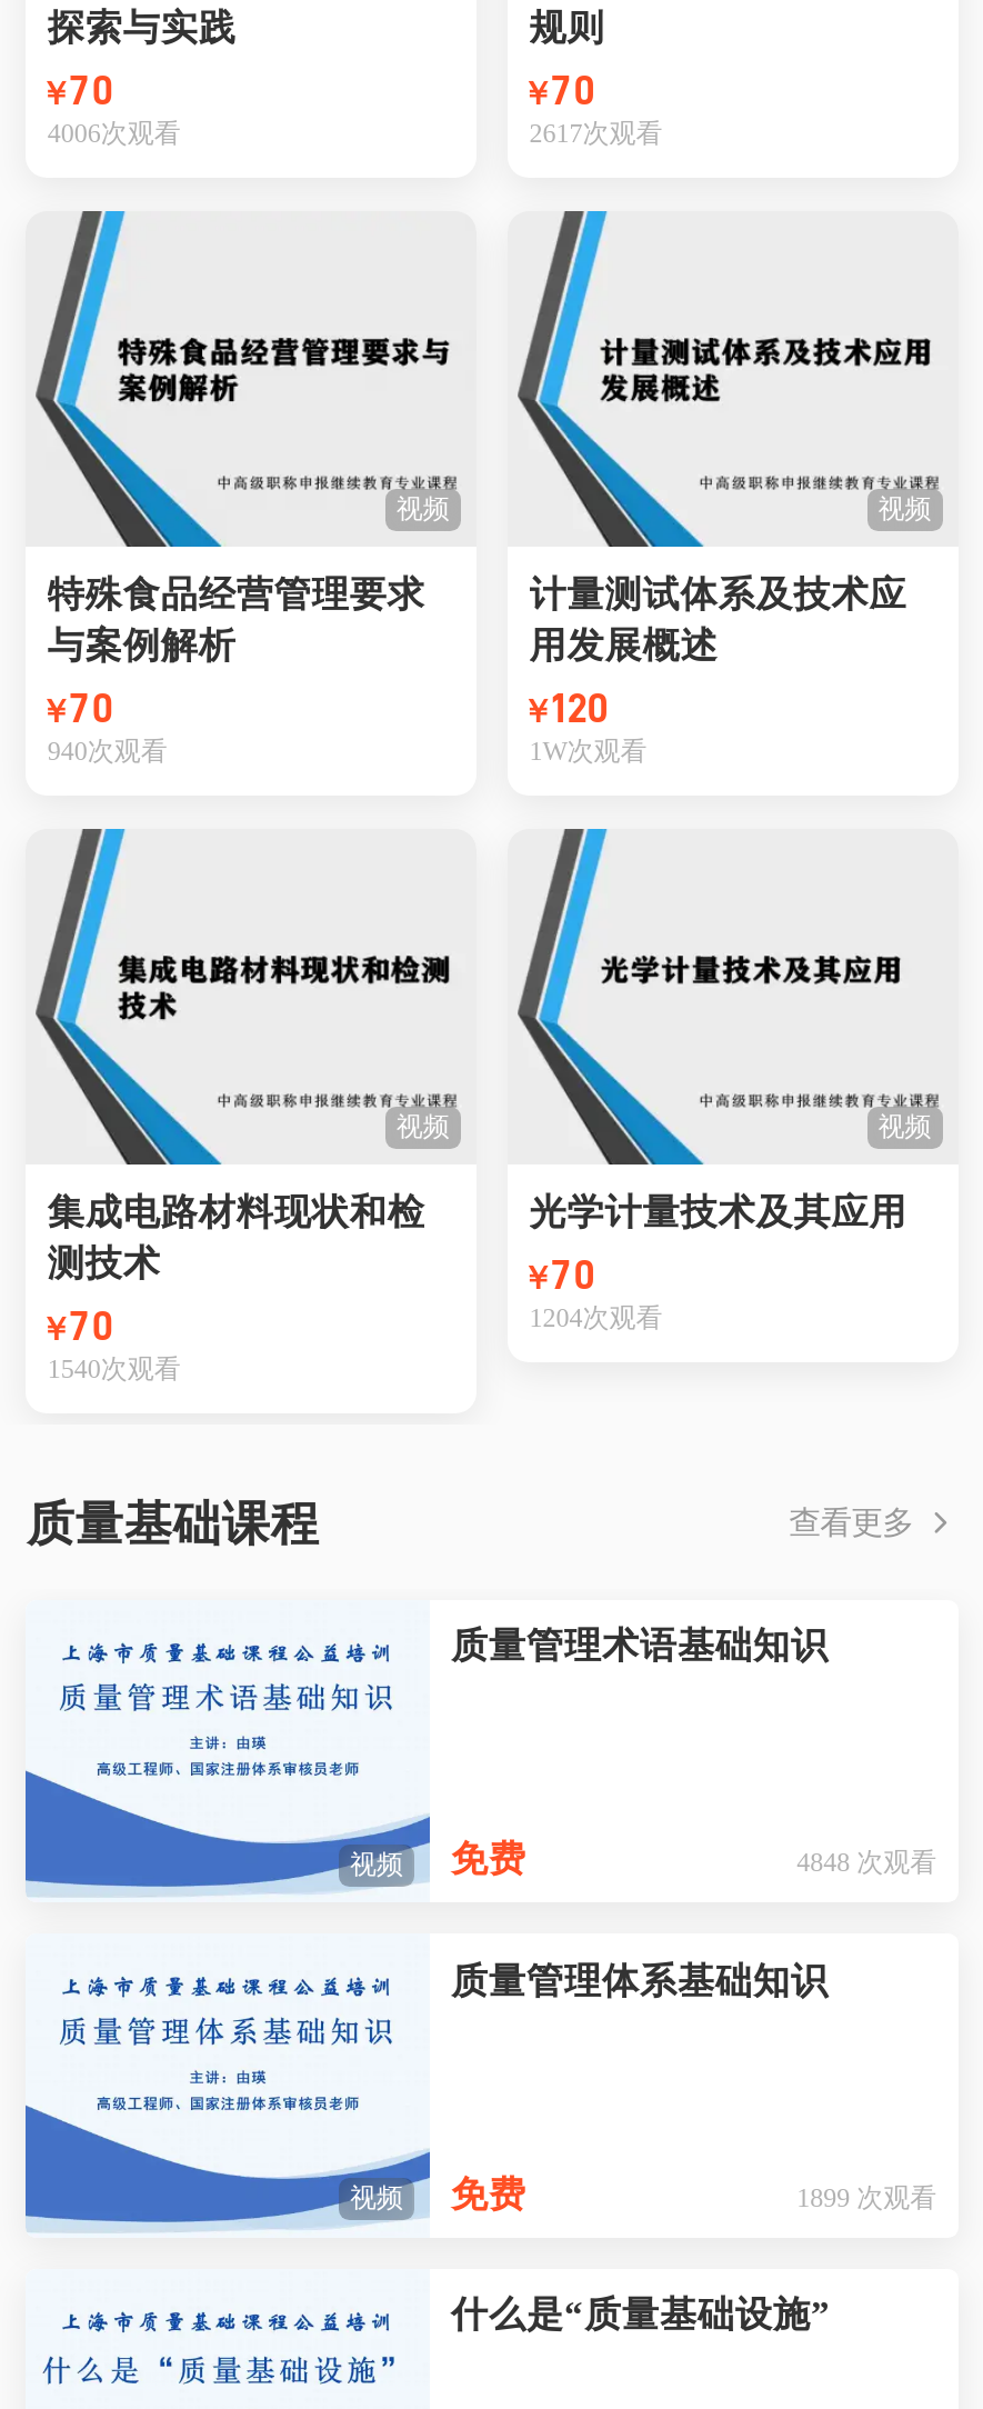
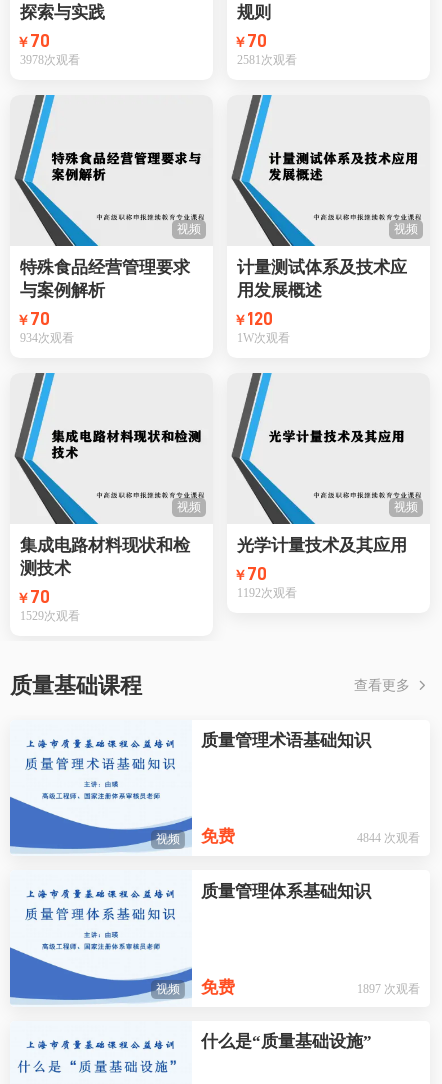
[48,118,181,149] 4006次观看 -> [20,53,80,67] 3978次观看
[529,118,662,149] 2617次观看 -> [237,53,297,67] 2581次观看
[48,735,167,766] 940次观看 -> [20,331,74,345] 934次观看
[529,1302,662,1333] 1204次观看 -> [237,586,297,600] 1192次观看
[48,1353,181,1385] 1540次观看 -> [20,609,80,623] 1529次观看
[797,1848,937,1879] 4848 次观看 -> [357,831,420,845] 4844 次观看
[797,2182,937,2213] 1899 次观看 -> [357,982,420,996] 1897 次观看

